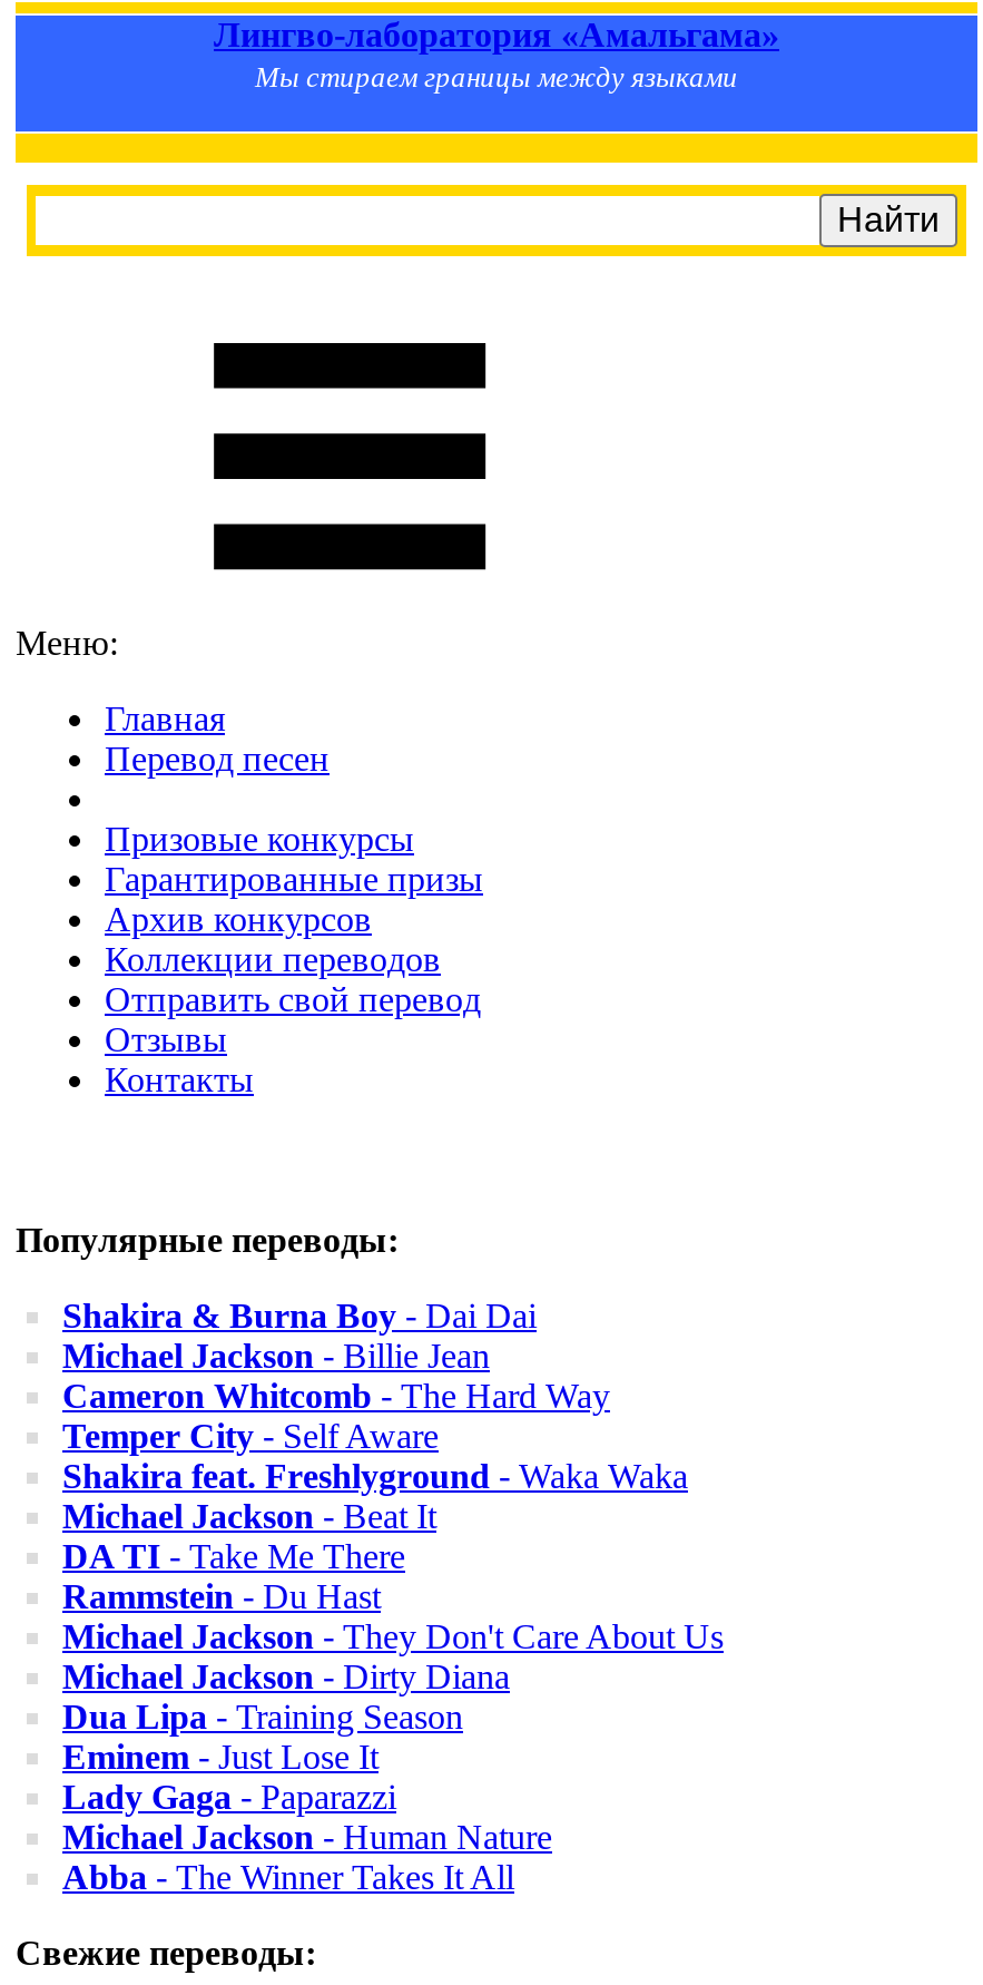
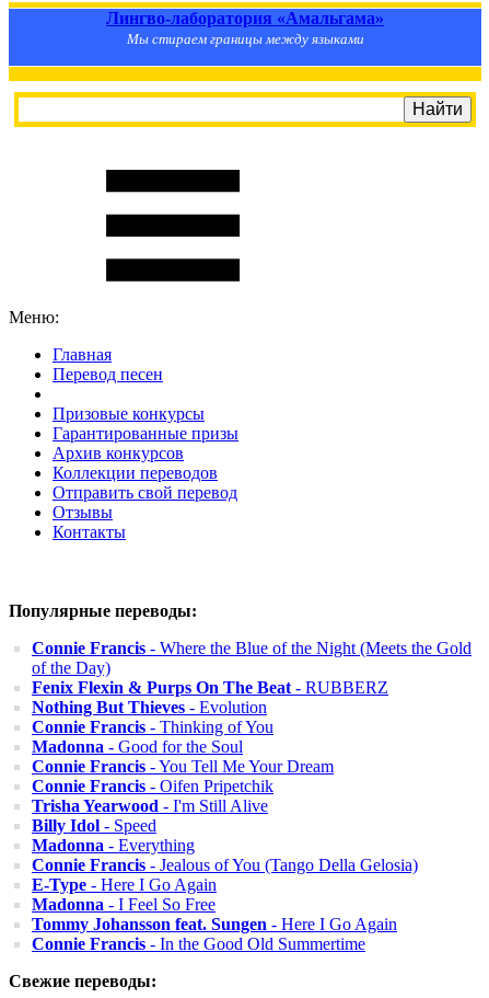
[62,1297,724,1896] Shakira & Burna Boy - Dai Dai | Michael Jackson - Billie Jean | Cameron Whitcomb - The Hard Way | Temper City - Self Aware | Shakira feat. Freshlyground - Waka Waka | Michael Jackson - Beat It | DA TI - Take Me There | Rammstein - Du Hast | Michael Jackson - They Don't Care About Us | Michael Jackson - Dirty Diana | Dua Lipa - Training Season | Eminem - Just Lose It | Lady Gaga - Paparazzi | Michael Jackson - Human Nature | Abba - The Winner Takes It All -> [32,639,471,953] Connie Francis - Where the Blue of the Night (Meets the Gold | of the Day) | Fenix Flexin & Purps On The Beat - RUBBERZ | Nothing But Thieves - Evolution | Connie Francis - Thinking of You | Madonna - Good for the Soul | Connie Francis - You Tell Me Your Dream | Connie Francis - Oifen Pripetchik | Trisha Yearwood - I'm Still Alive | Billy Idol - Speed | Madonna - Everything | Connie Francis - Jealous of You (Tango Della Gelosia) | E-Type - Here I Go Again | Madonna - I Feel So Free | Tommy Johansson feat. Sungen - Here I Go Again | Connie Francis - In the Good Old Summertime

